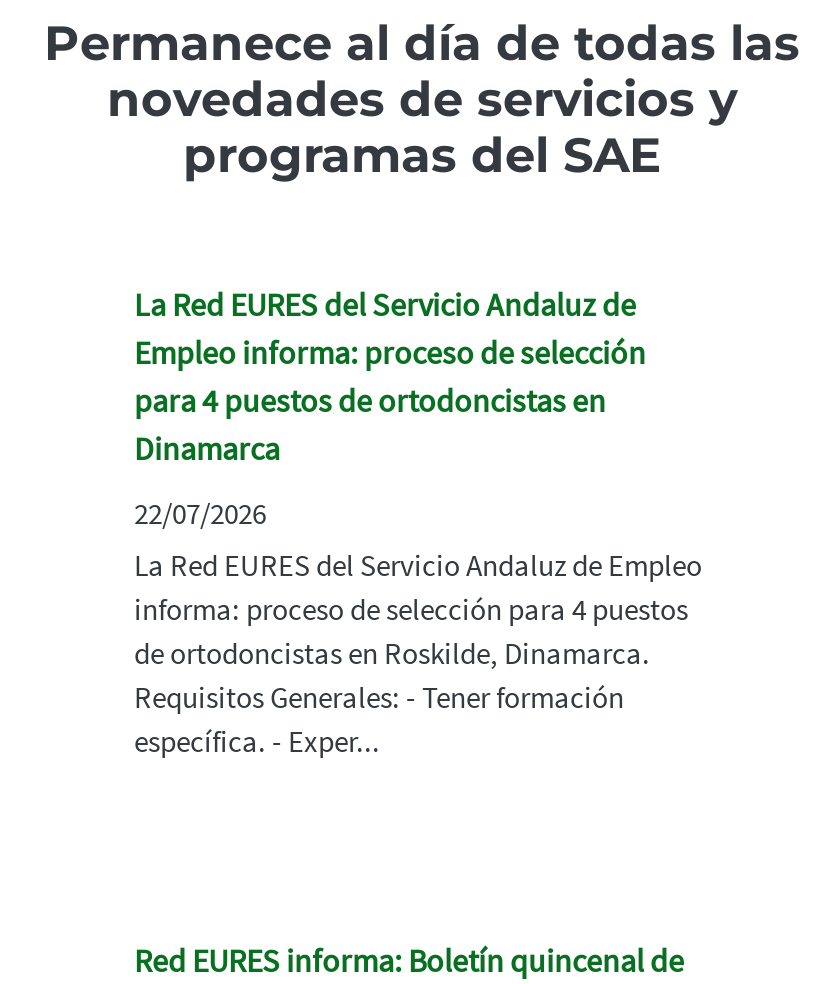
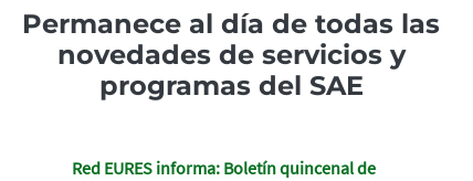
[134,284,702,760] La Red EURES del Servicio Andaluz de | Empleo informa: proceso de selección | para 4 puestos de ortodoncistas en | Dinamarca | 22/07/2026 | La Red EURES del Servicio Andaluz de Empleo | informa: proceso de selección para 4 puestos | de ortodoncistas en Roskilde, Dinamarca. | Requisitos Generales: - Tener formación | específica. - Exper... -> none

